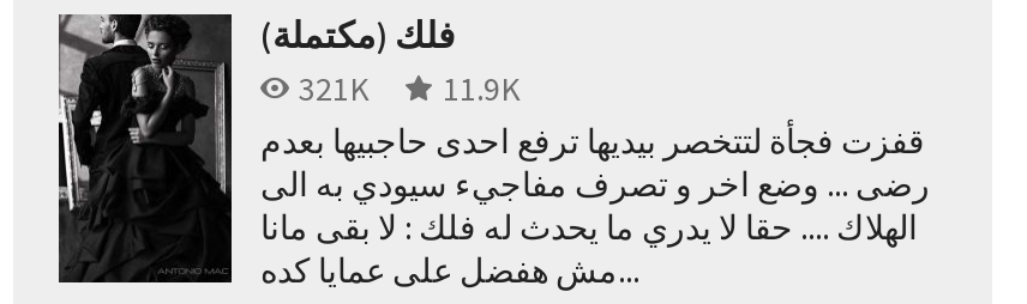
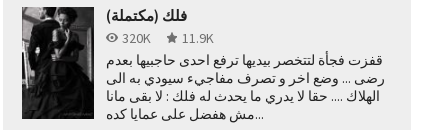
[299,66,519,109] 321K 11.9K -> [122,29,214,47] 320K 11.9K

